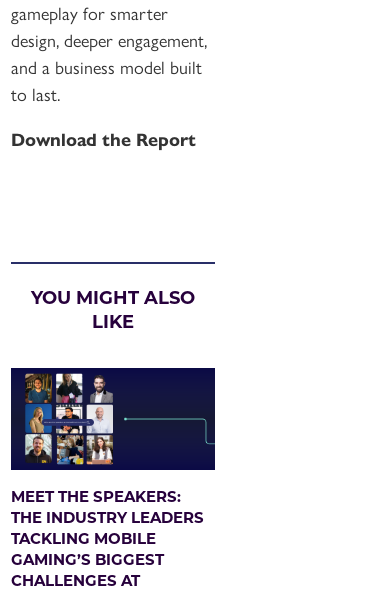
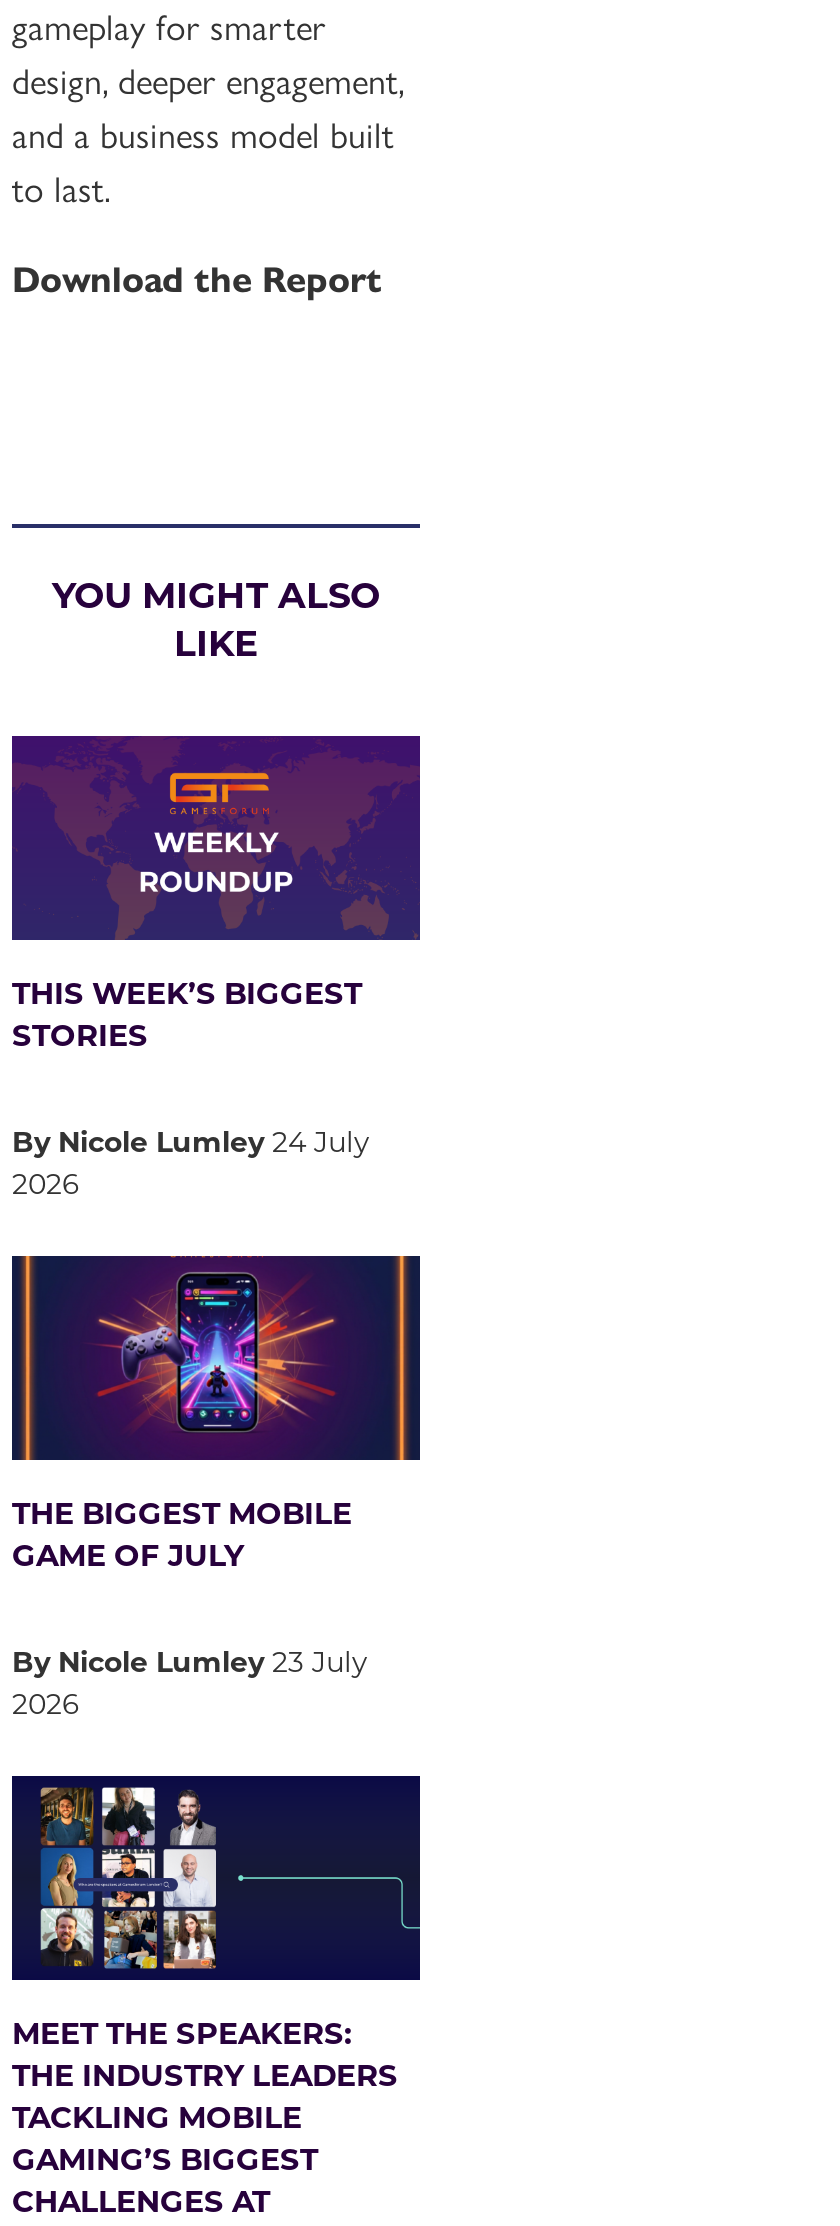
none -> [10,1254,422,1573] [image] | THE BIGGEST MOBILE | GAME OF JULY
none -> [12,736,420,1053] [image] | THIS WEEK’S BIGGEST | STORIES
none -> [12,1129,370,1201] By Nicole Lumley 24 July | 2026
none -> [12,1649,368,1721] By Nicole Lumley 23 July | 2026

